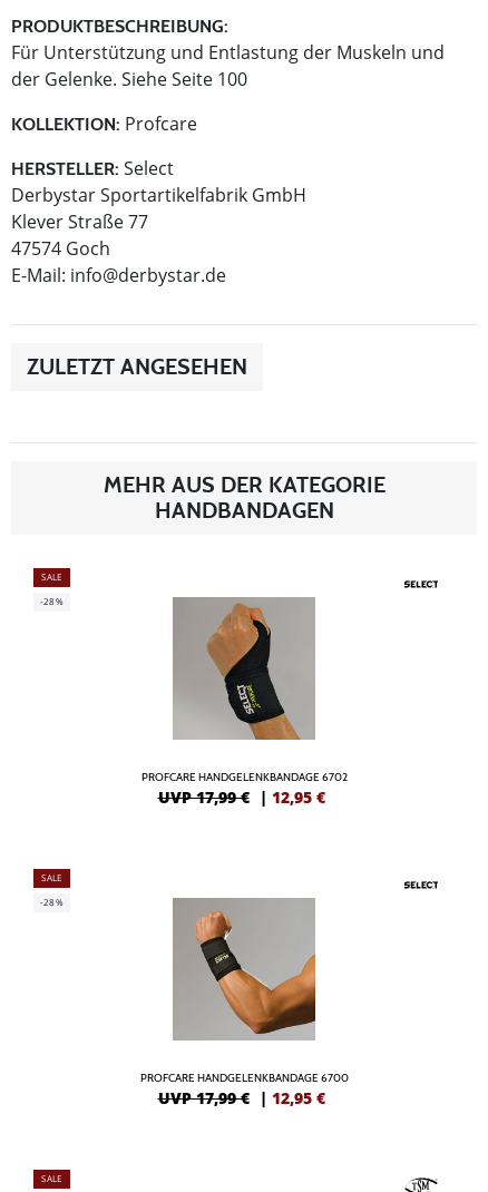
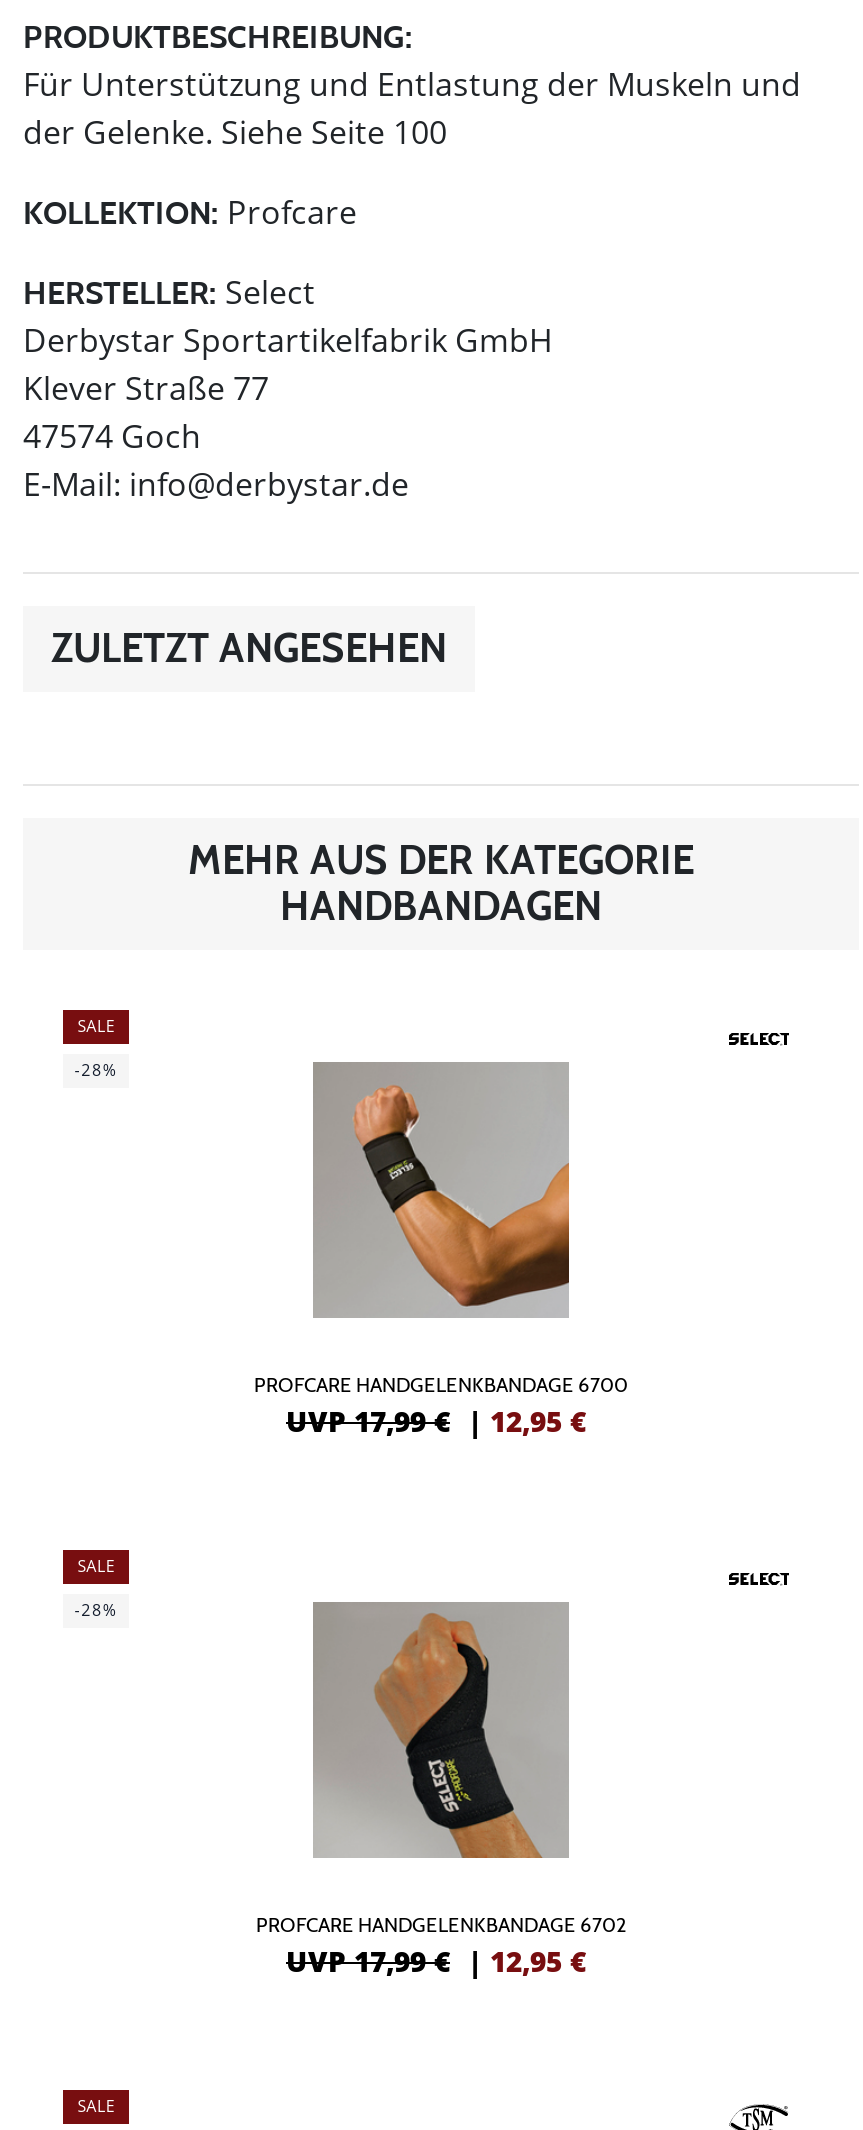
moved [141,603,347,784] -> [256,1612,626,1937]: [image] | PROFCARE HANDGELENKBANDAGE 6702
moved [140,905,348,1085] -> [254,1074,628,1397]: [image] | PROFCARE HANDGELENKBANDAGE 6700

